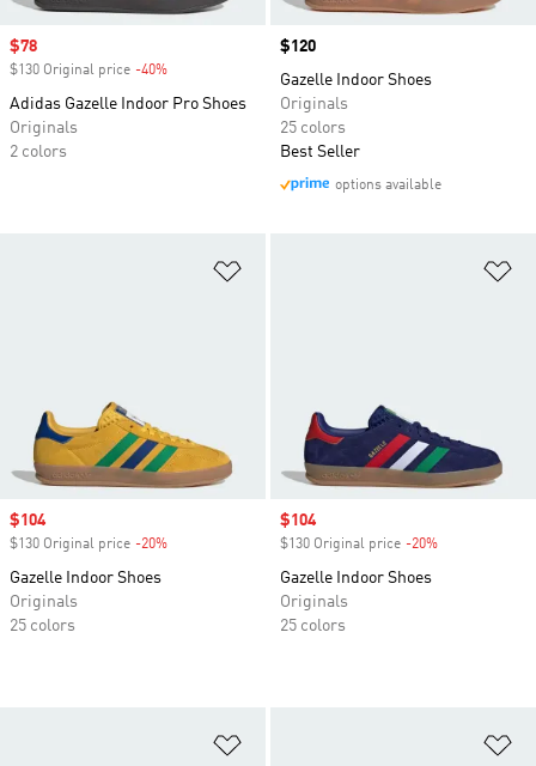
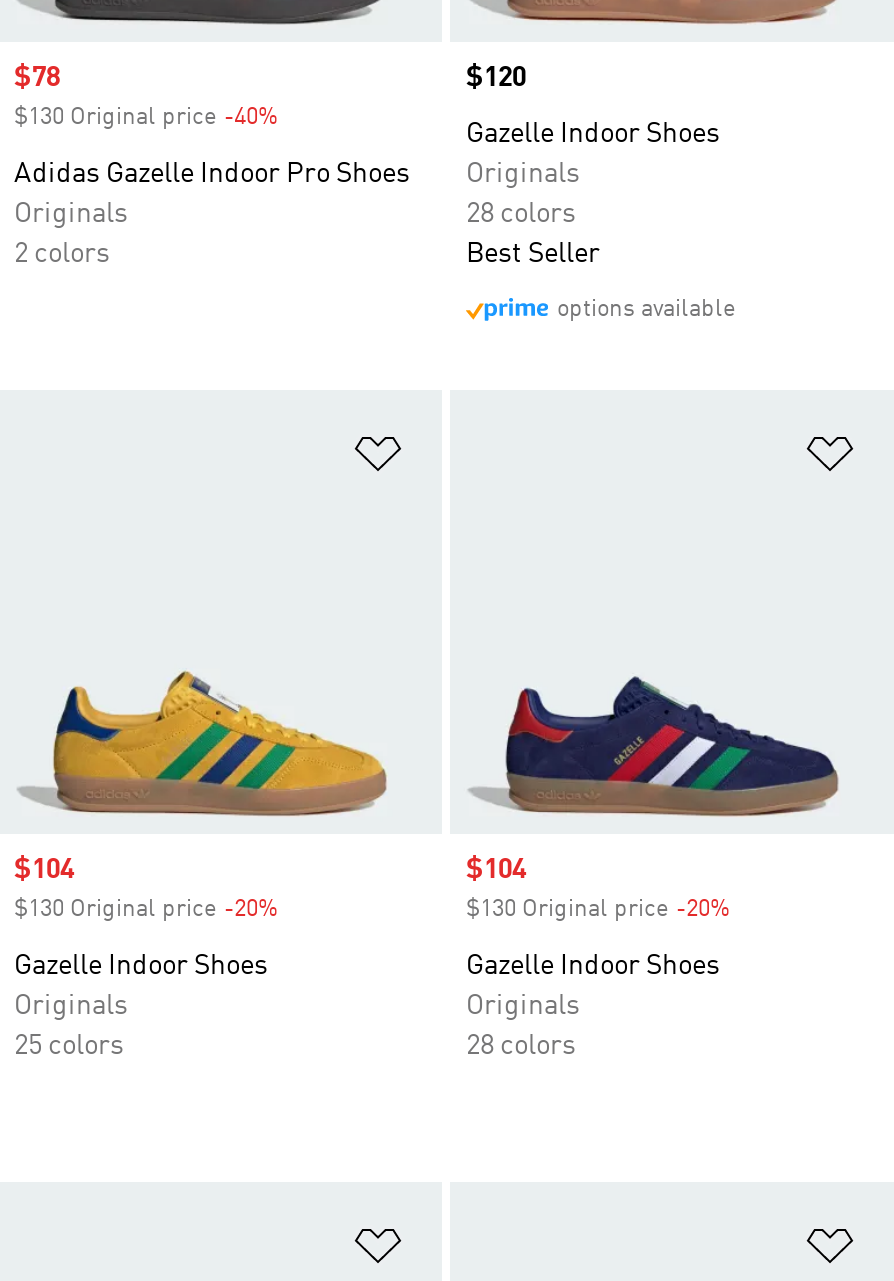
[280,120,346,136] 25 colors -> [466,200,576,228] 28 colors
[280,618,346,634] 25 colors -> [466,1032,576,1060] 28 colors

